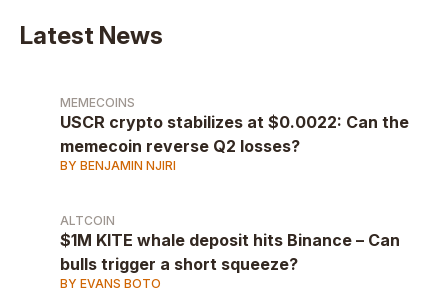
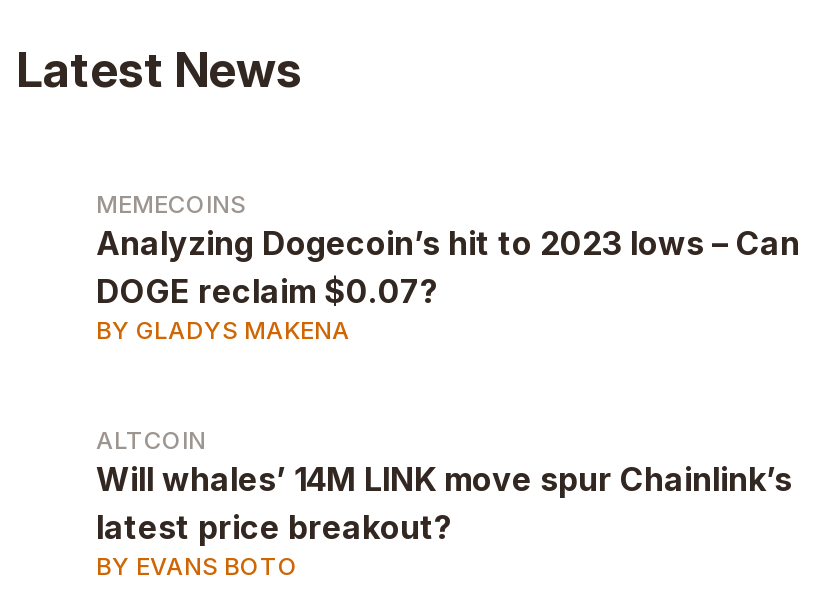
[60,112,409,173] USCR crypto stabilizes at $0.0022: Can the | memecoin reverse Q2 losses? | BY BENJAMIN NJIRI -> [96,222,800,344] Analyzing Dogecoin’s hit to 2023 lows – Can | DOGE reclaim $0.07? | BY GLADYS MAKENA
[60,230,400,274] $1M KITE whale deposit hits Binance – Can | bulls trigger a short squeeze? -> [96,458,792,546] Will whales’ 14M LINK move spur Chainlink’s | latest price breakout?

